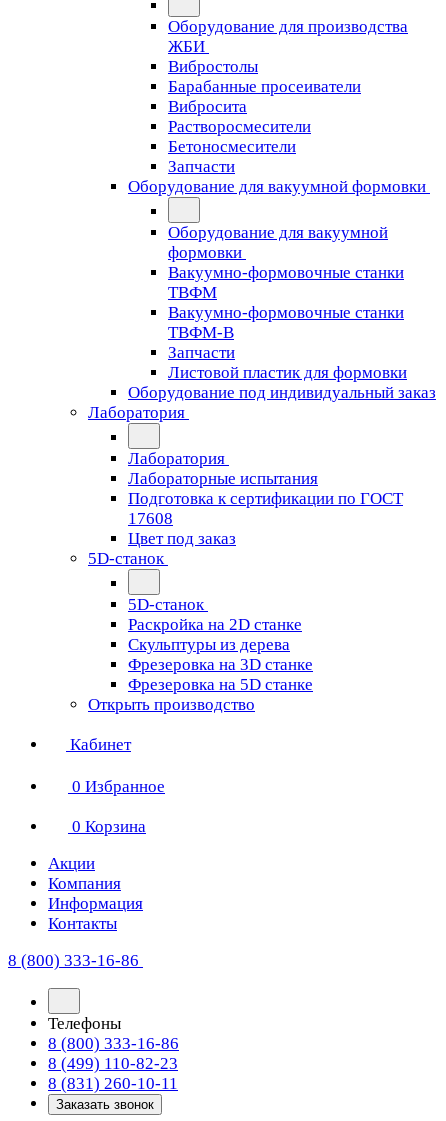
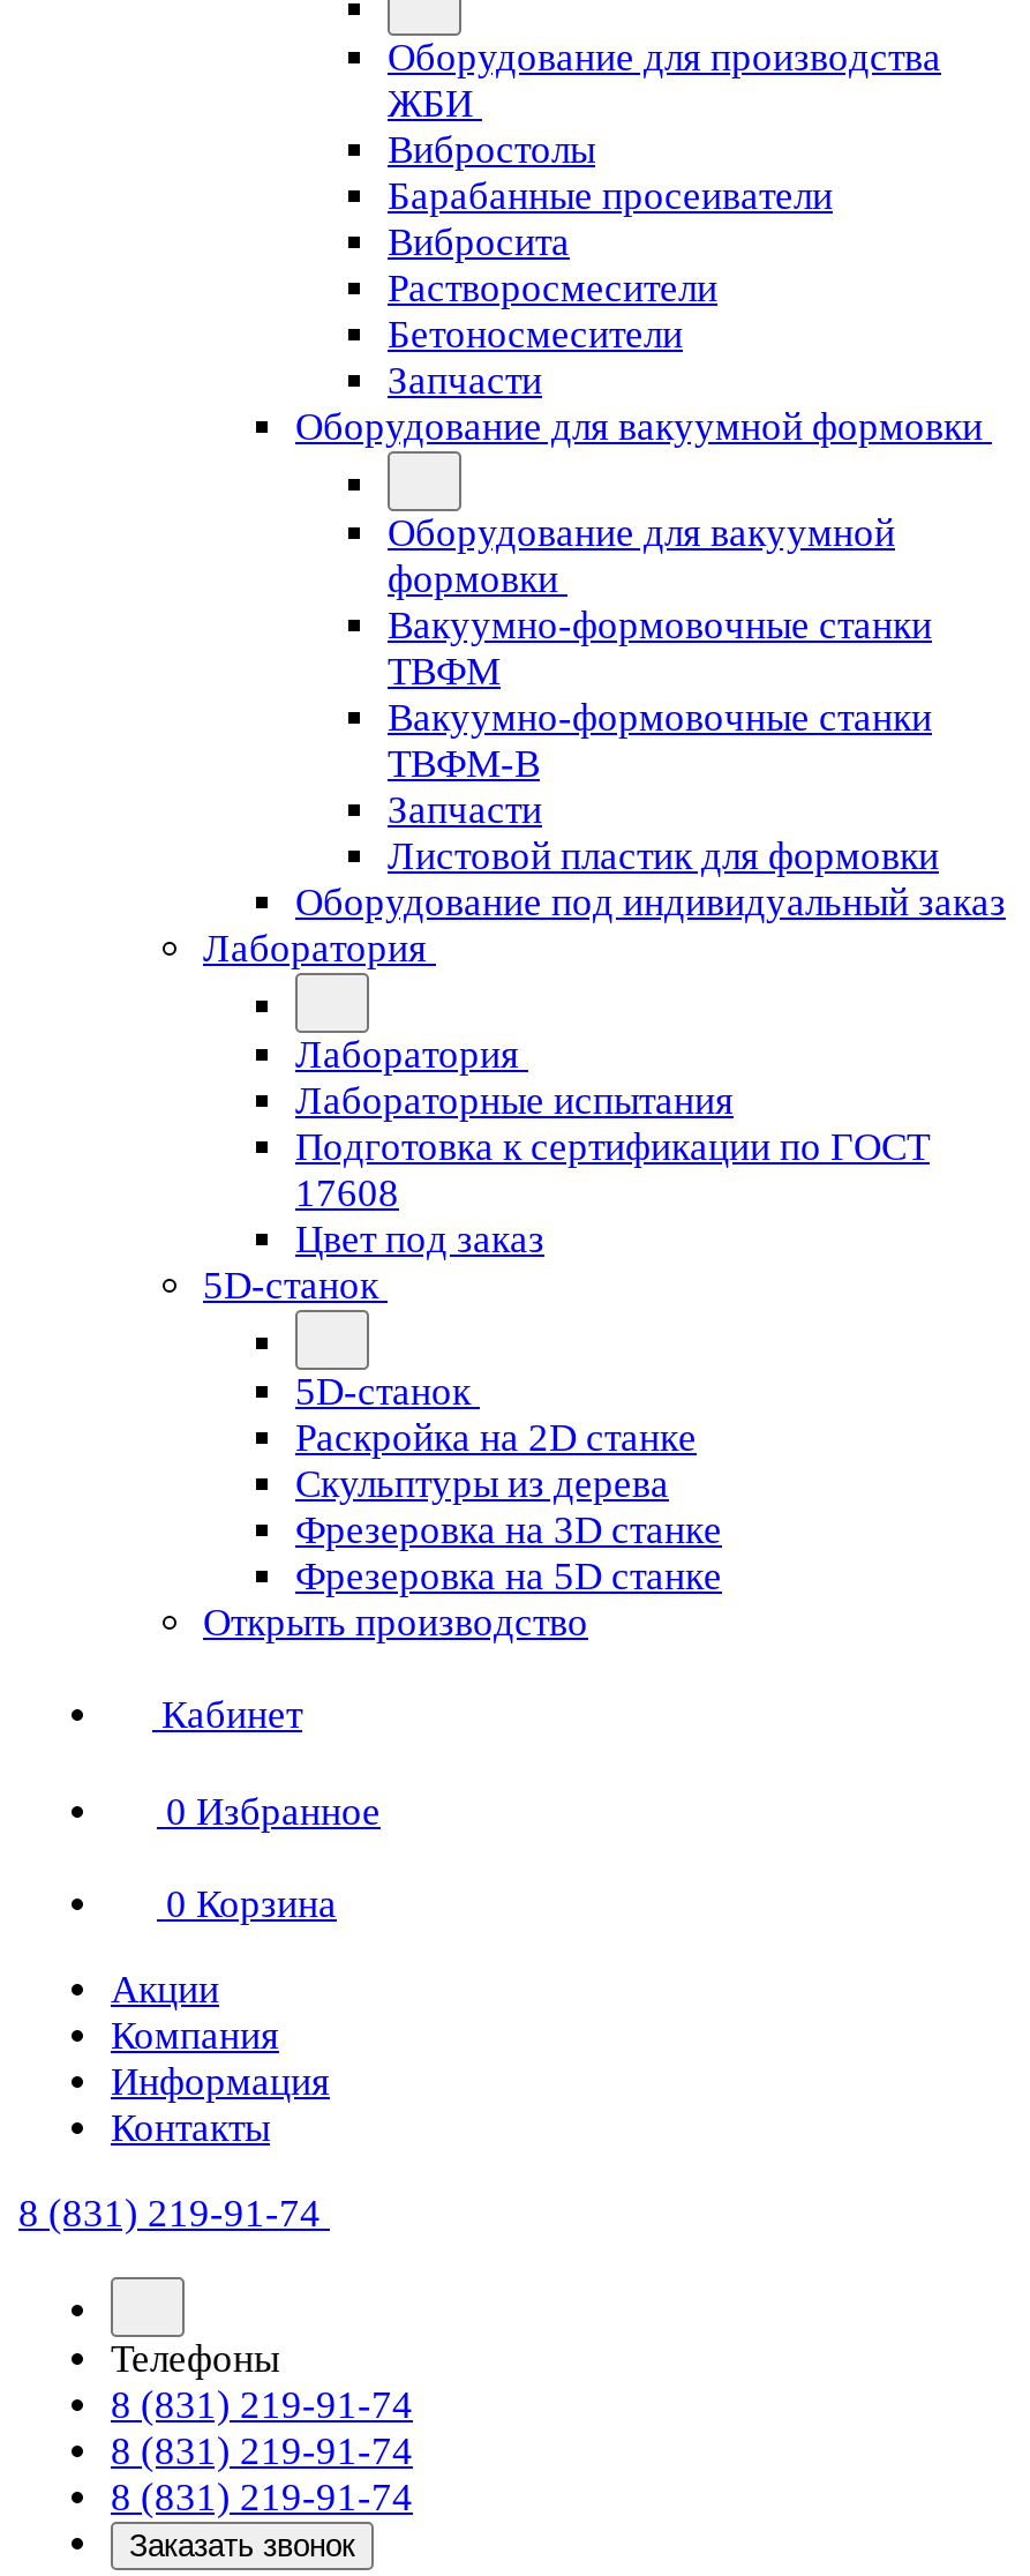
[8,951,139,970] 8 (800) 333-16-86 -> [18,2192,321,2236] 8 (831) 219-91-74
[48,1034,179,1053] 8 (800) 333-16-86 -> [111,2383,413,2427] 8 (831) 219-91-74
[48,1054,178,1073] 8 (499) 110-82-23 -> [111,2429,413,2473] 8 (831) 219-91-74
[48,1074,178,1093] 8 (831) 260-10-11 -> [111,2476,413,2519] 8 (831) 219-91-74

